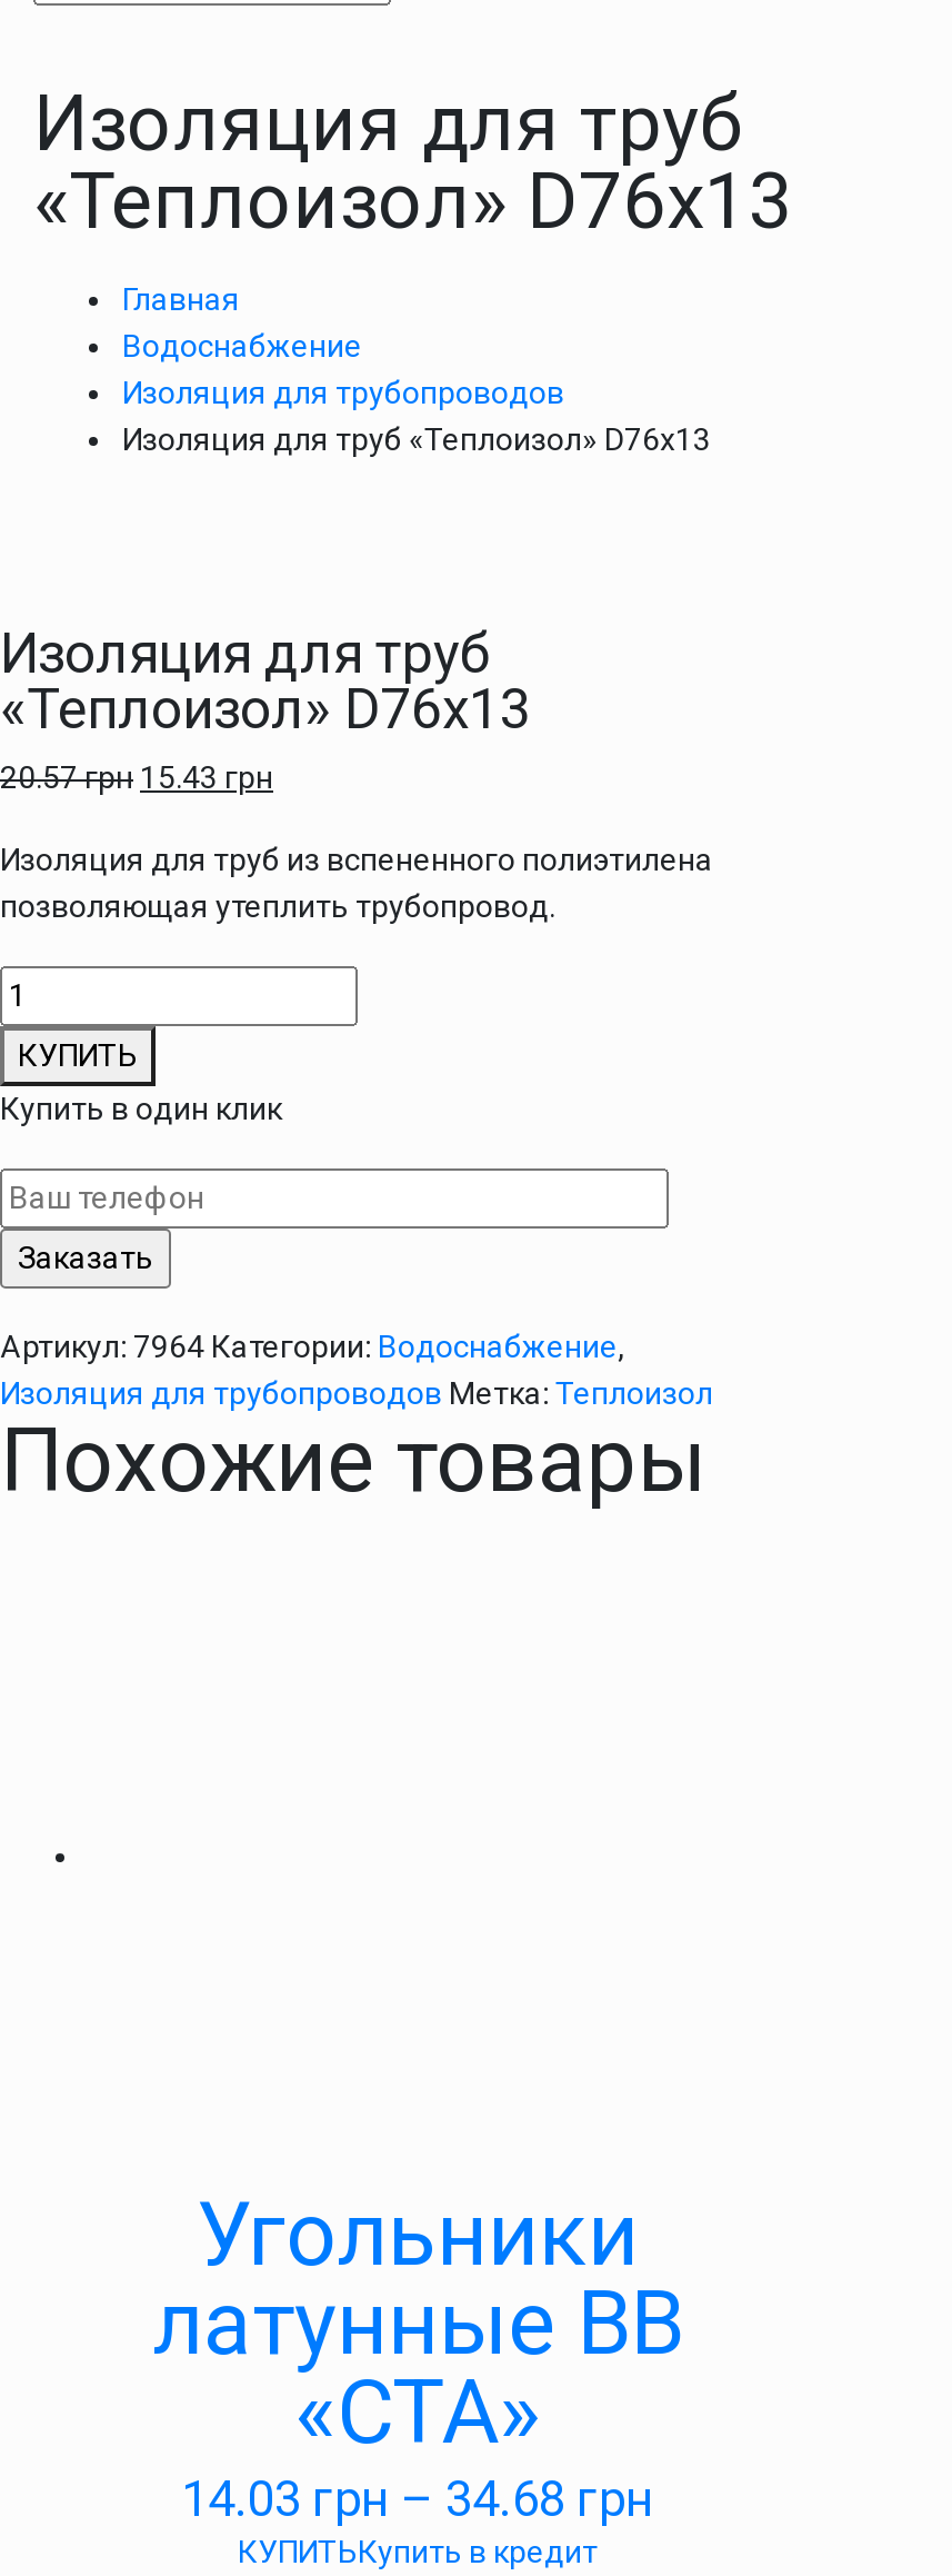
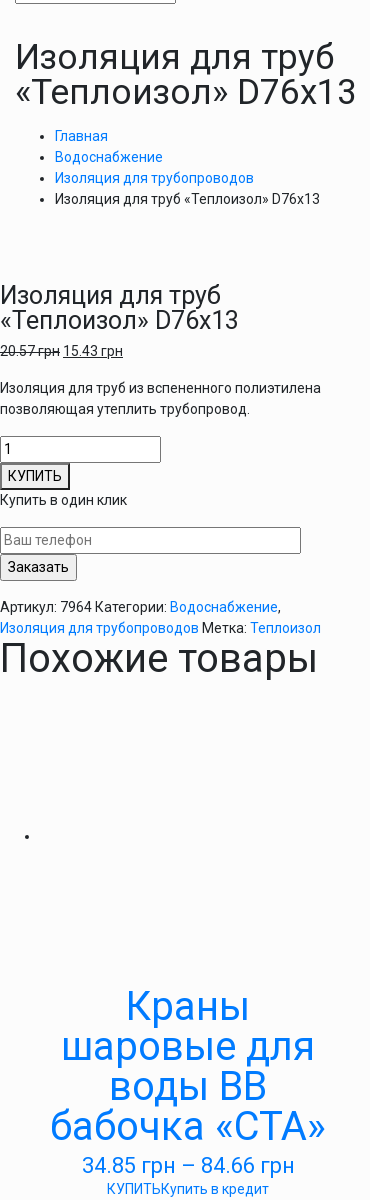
[152,2182,683,2527] Угольники | латунные ВВ | «СТА» | 14.03 грн – 34.68 грн -> [50,983,326,1178] Краны | шаровые для | воды ВВ | бабочка «СТА» | 34.85 грн – 84.66 грн

